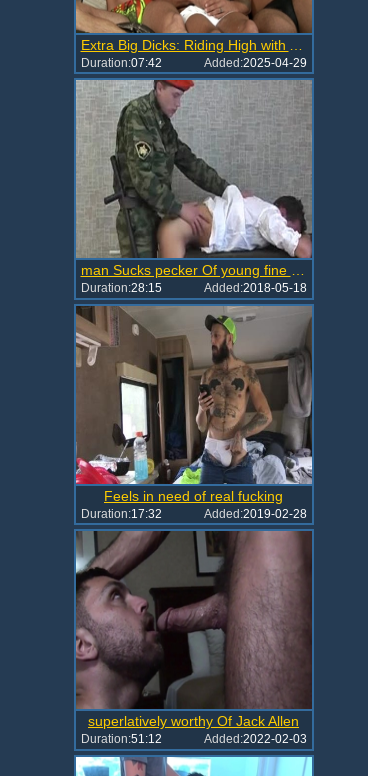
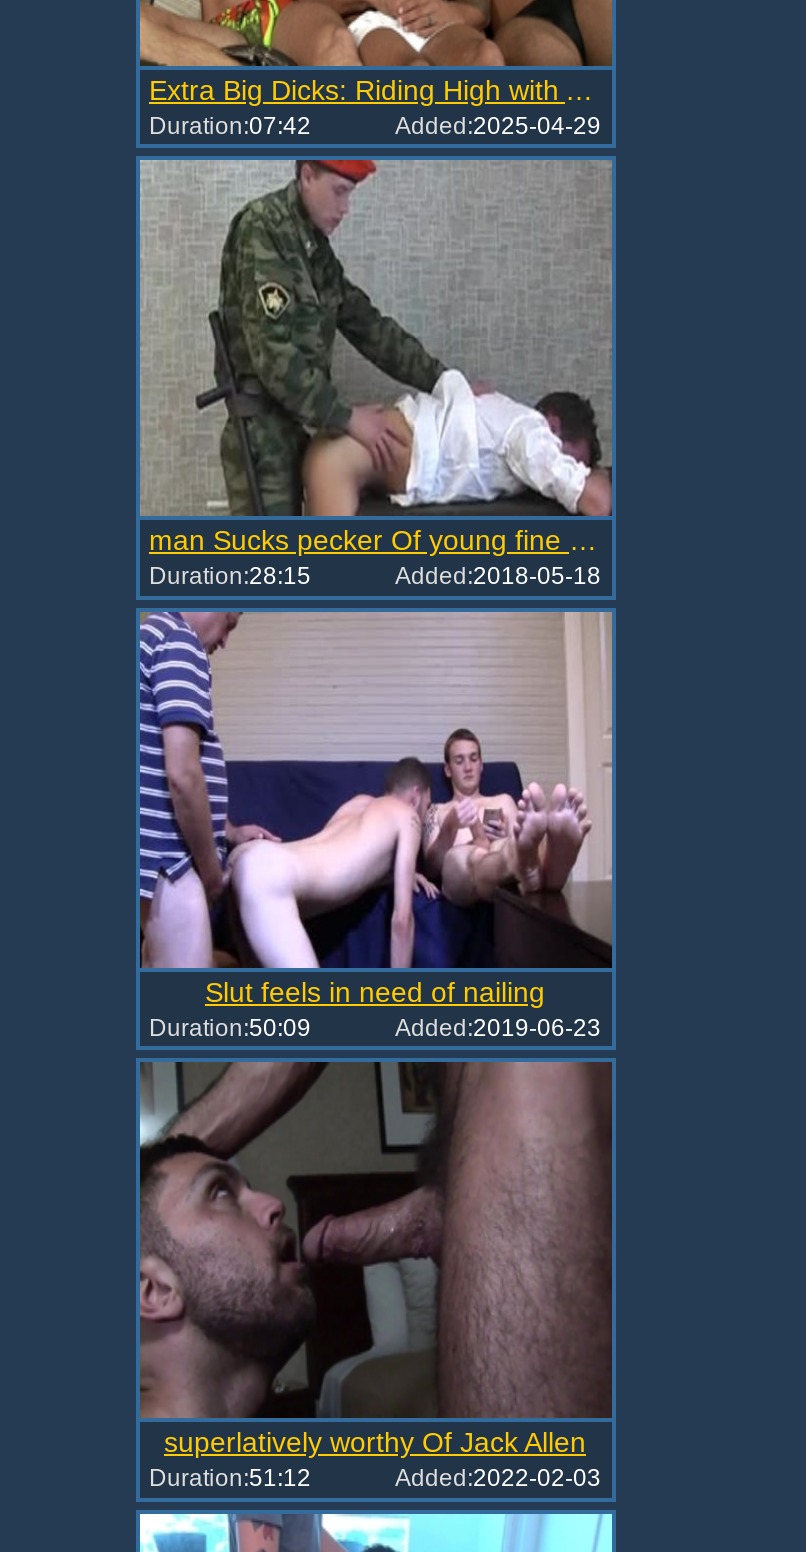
[75,306,313,521] [image] | Feels in need of real fucking | Duration:17:32 | Added:2019-02-28 -> [138,610,614,1041] [image] | Slut feels in need of nailing | Duration:50:09 | Added:2019-06-23

